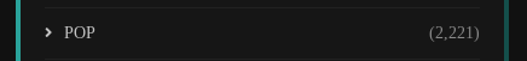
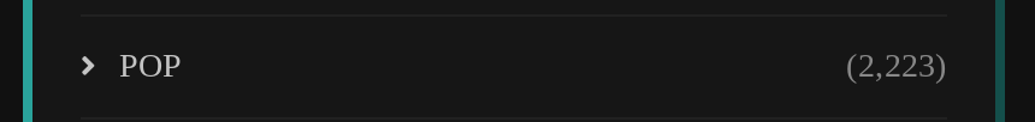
[429,23,480,41] (2,221) -> [846,47,947,83] (2,223)

